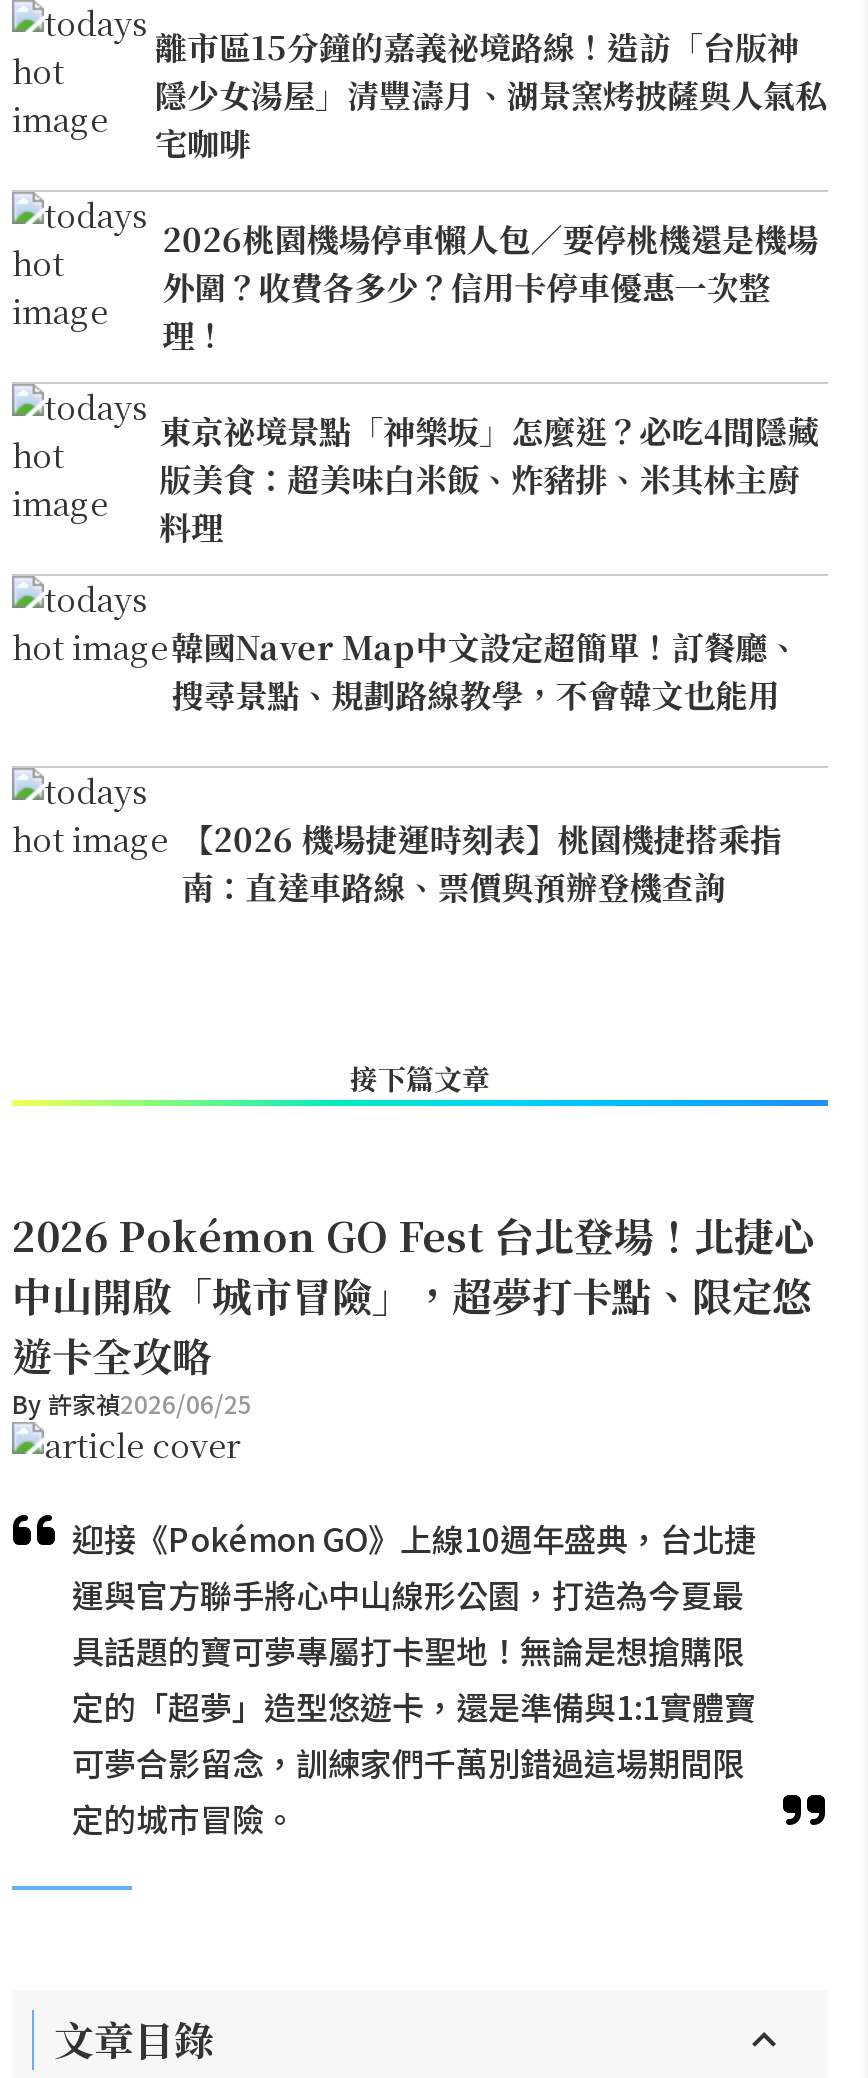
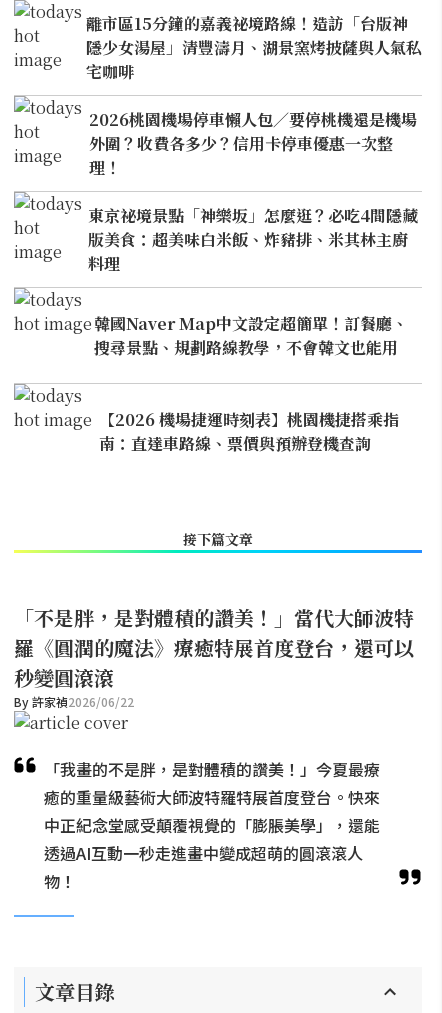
[12,1206,814,1420] 2026 Pokémon GO Fest 台北登場！北捷心 | 中山開啟「城市冒險」，超夢打卡點、限定悠 | 遊卡全攻略 | By 許家禎2026/06/25 -> [14,603,414,710] 「不是胖，是對體積的讚美！」當代大師波特 | 羅《圓潤的魔法》療癒特展首度登台，還可以 | 秒變圓滾滾 | By 許家禎2026/06/22
[72,1514,756,1842] 迎接《Pokémon GO》上線10週年盛典，台北捷 | 運與官方聯手將心中山線形公園，打造為今夏最 | 具話題的寶可夢專屬打卡聖地！無論是想搶購限 | 定的「超夢」造型悠遊卡，還是準備與1:1實體寶 | 可夢合影留念，訓練家們千萬別錯過這場期間限 | 定的城市冒險。 -> [44,757,380,893] 「我畫的不是胖，是對體積的讚美！」今夏最療 | 癒的重量級藝術大師波特羅特展首度登台。快來 | 中正紀念堂感受顛覆視覺的「膨脹美學」，還能 | 透過AI互動一秒走進畫中變成超萌的圓滾滾人 | 物！

